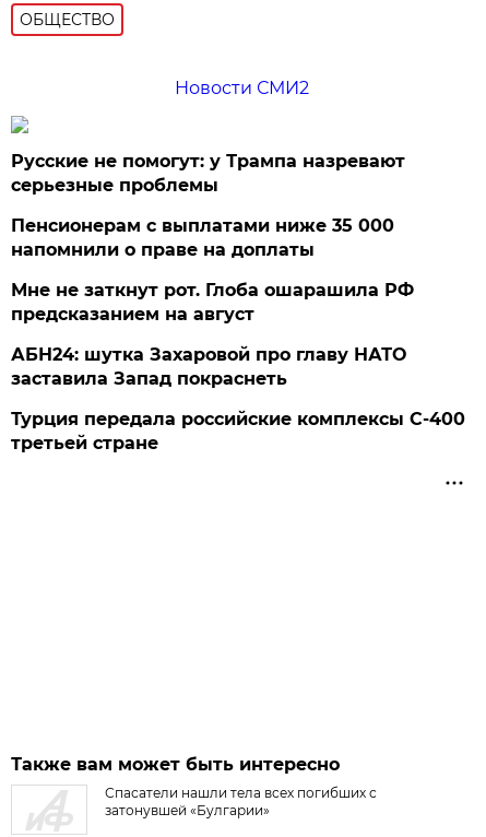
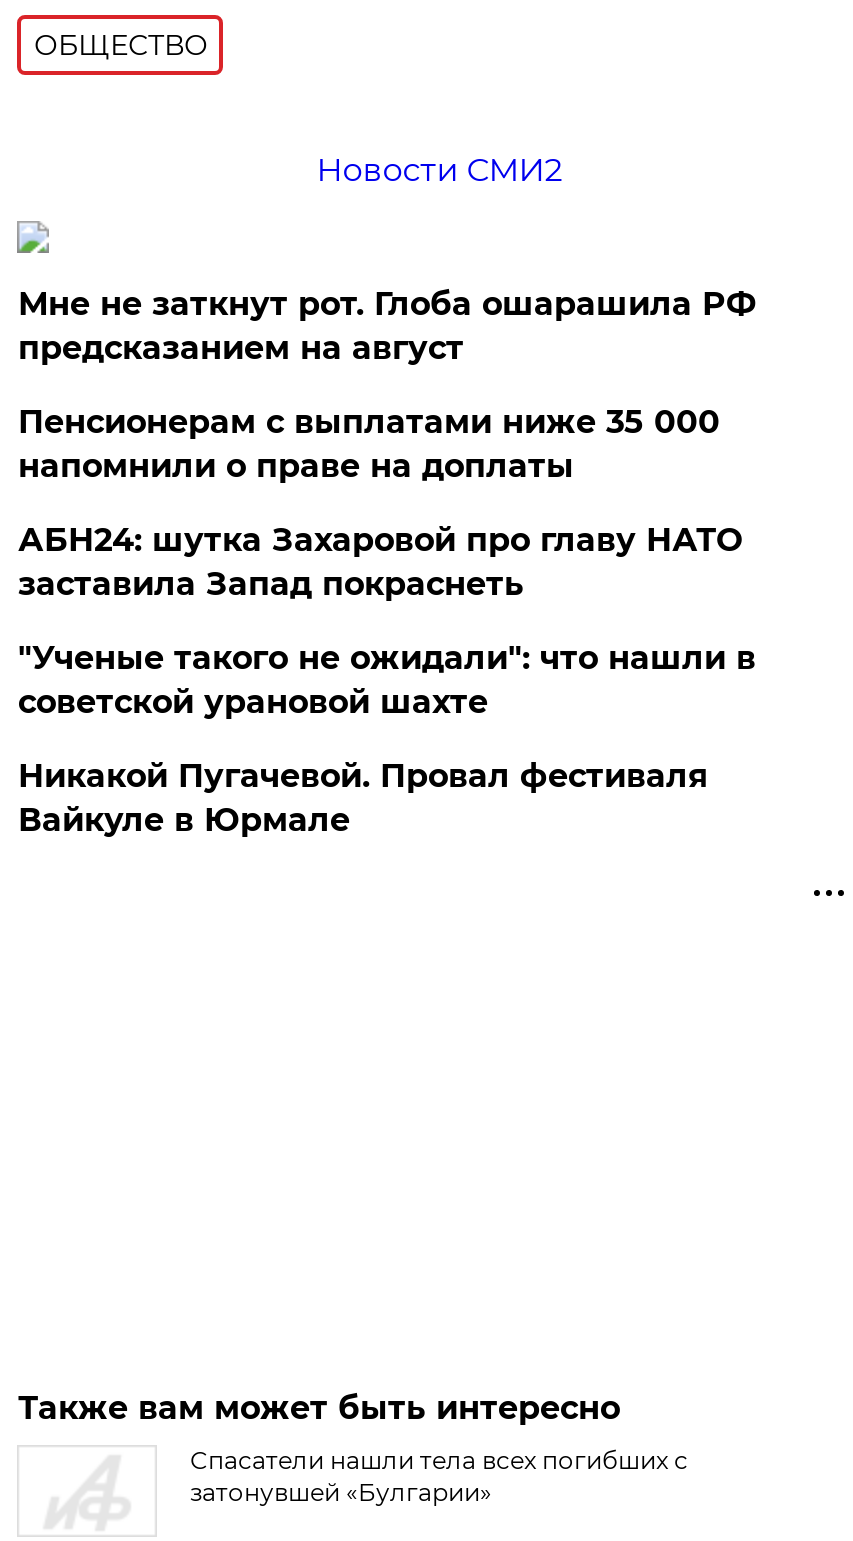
[11,151,406,196] Русские не помогут: у Трампа назревают | серьезные проблемы -> none
moved [11,280,414,325] -> [18,285,756,367]: Мне не заткнут рот. Глоба ошарашила РФ | предсказанием на август
moved [11,344,407,389] -> [18,521,742,603]: АБН24: шутка Захаровой про главу НАТО | заставила Запад покраснеть
[11,409,466,453] Турция передала российские комплексы С-400 | третьей стране -> [18,639,756,839] "Ученые такого не ожидали": что нашли в | советской урановой шахте | Никакой Пугачевой. Провал фестиваля | Вайкуле в Юрмале

